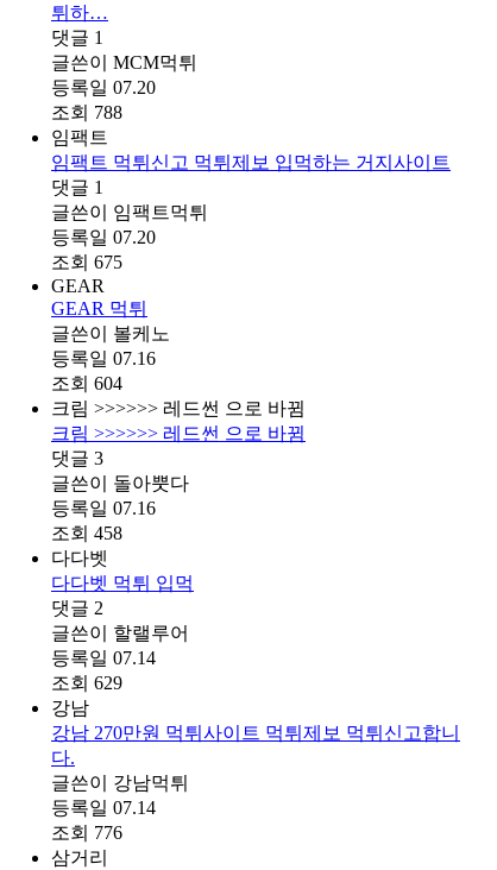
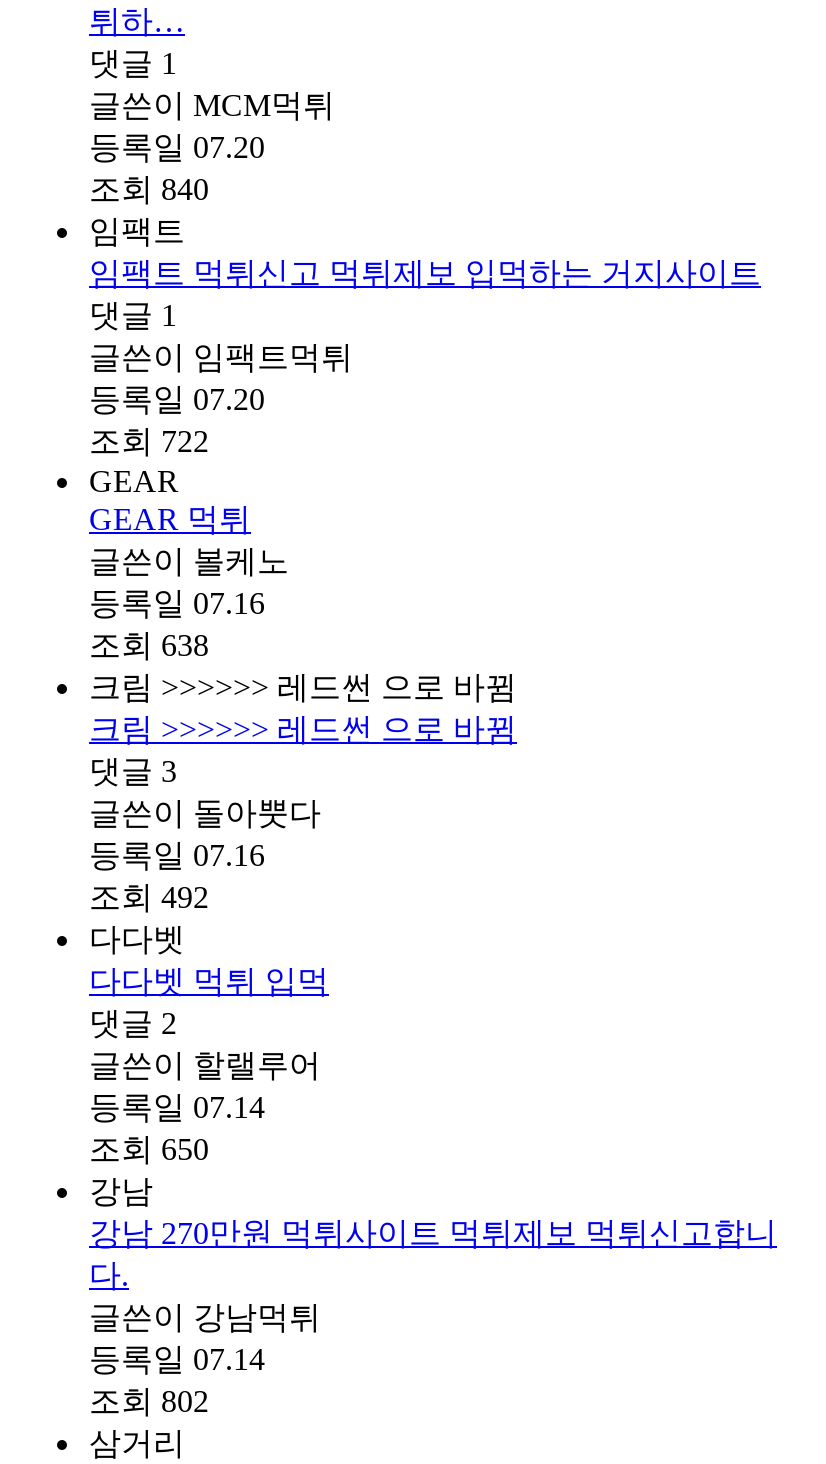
[51,102,122,123] 조회 788 -> [89,172,209,206] 조회 840
[51,252,122,272] 조회 675 -> [89,424,209,458] 조회 722
[51,373,122,394] 조회 604 -> [89,628,209,662] 조회 638
[51,523,122,543] 조회 458 -> [89,880,209,914] 조회 492
[51,673,122,693] 조회 629 -> [89,1132,209,1166] 조회 650
[51,823,122,843] 조회 776 -> [89,1384,209,1418] 조회 802

